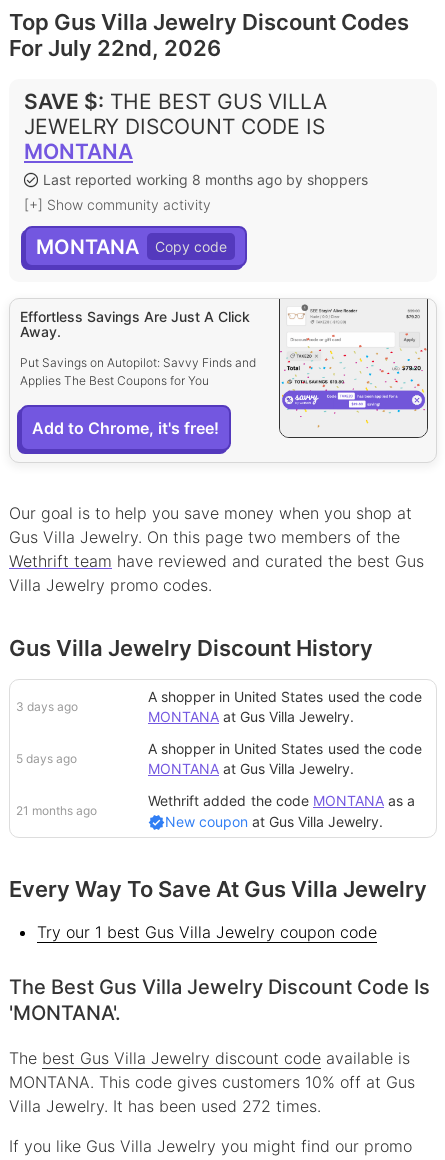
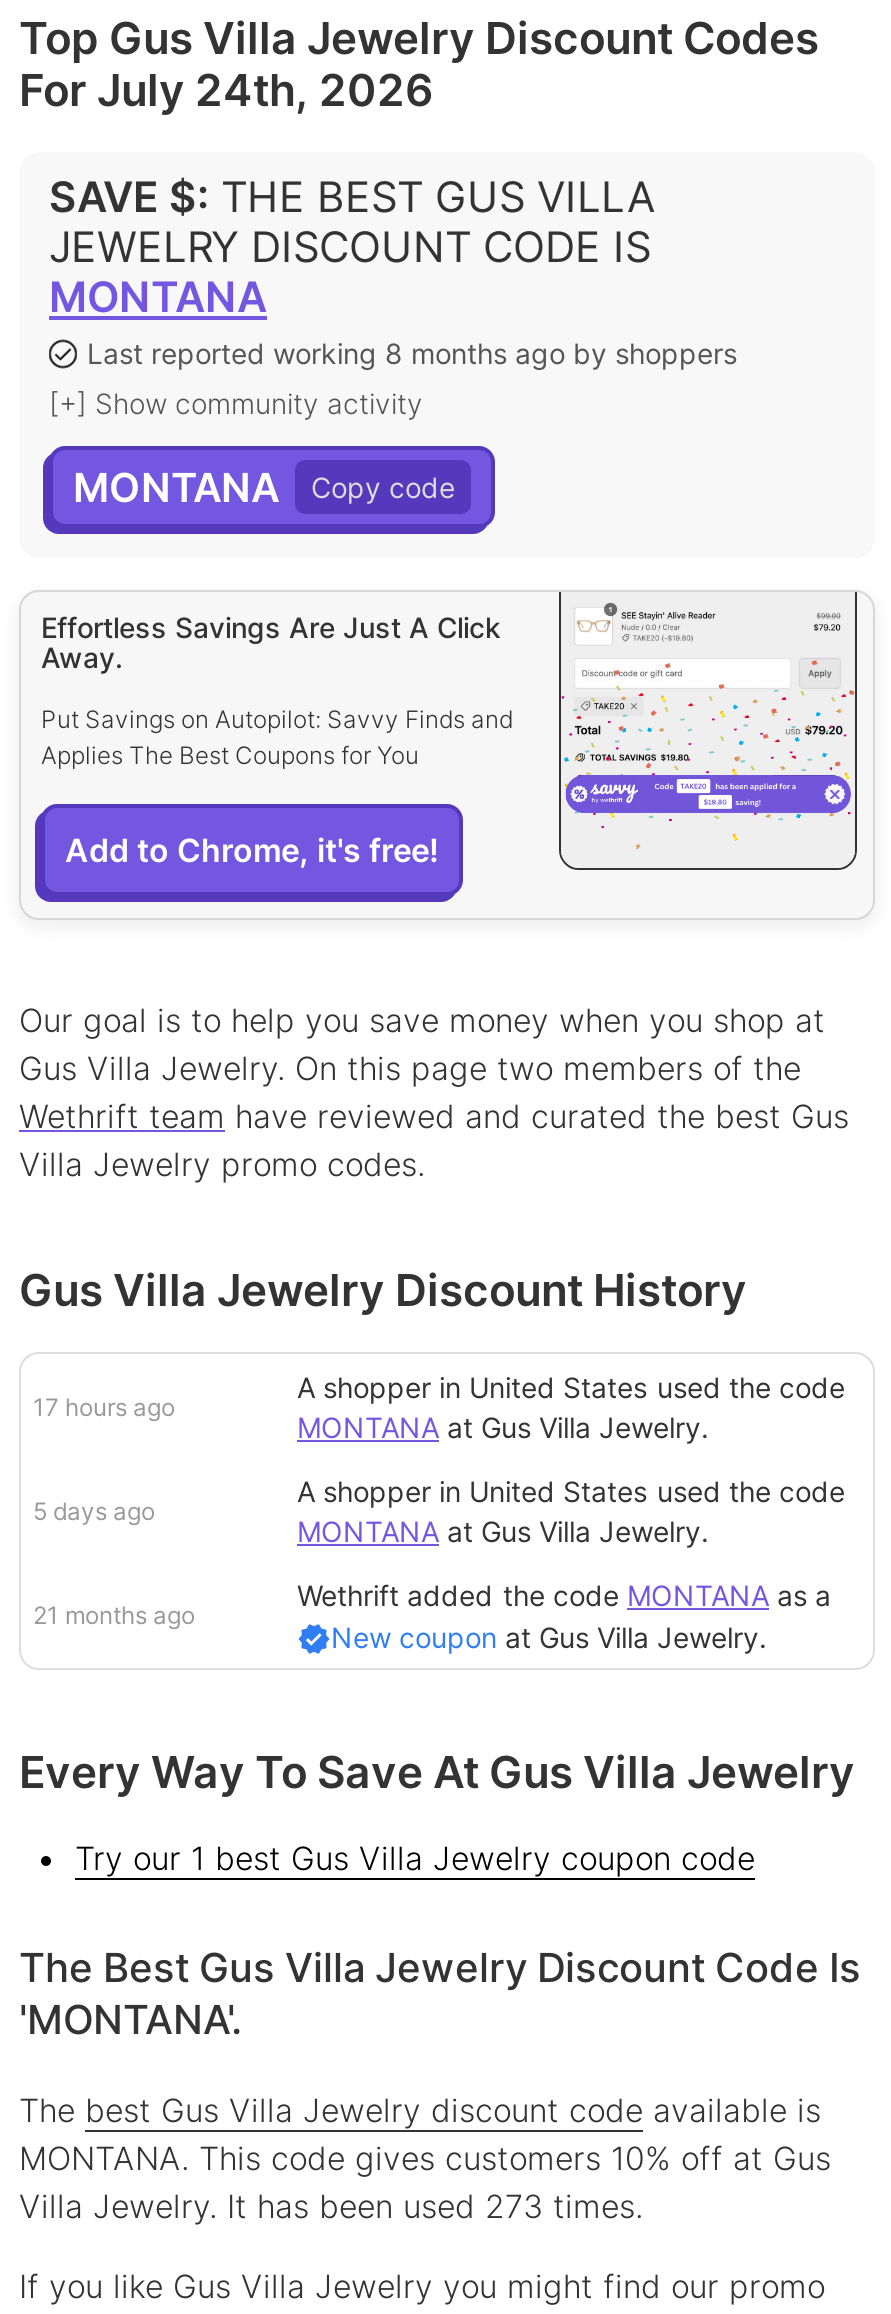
[9,35,221,61] For July 22nd, 2026 -> [19,64,433,116] For July 24th, 2026
[16,699,78,714] 3 days ago -> [33,1392,175,1422] 17 hours ago
[9,1096,321,1116] Villa Jewelry. It has been used 272 times. -> [19,2187,643,2227] Villa Jewelry. It has been used 273 times.

